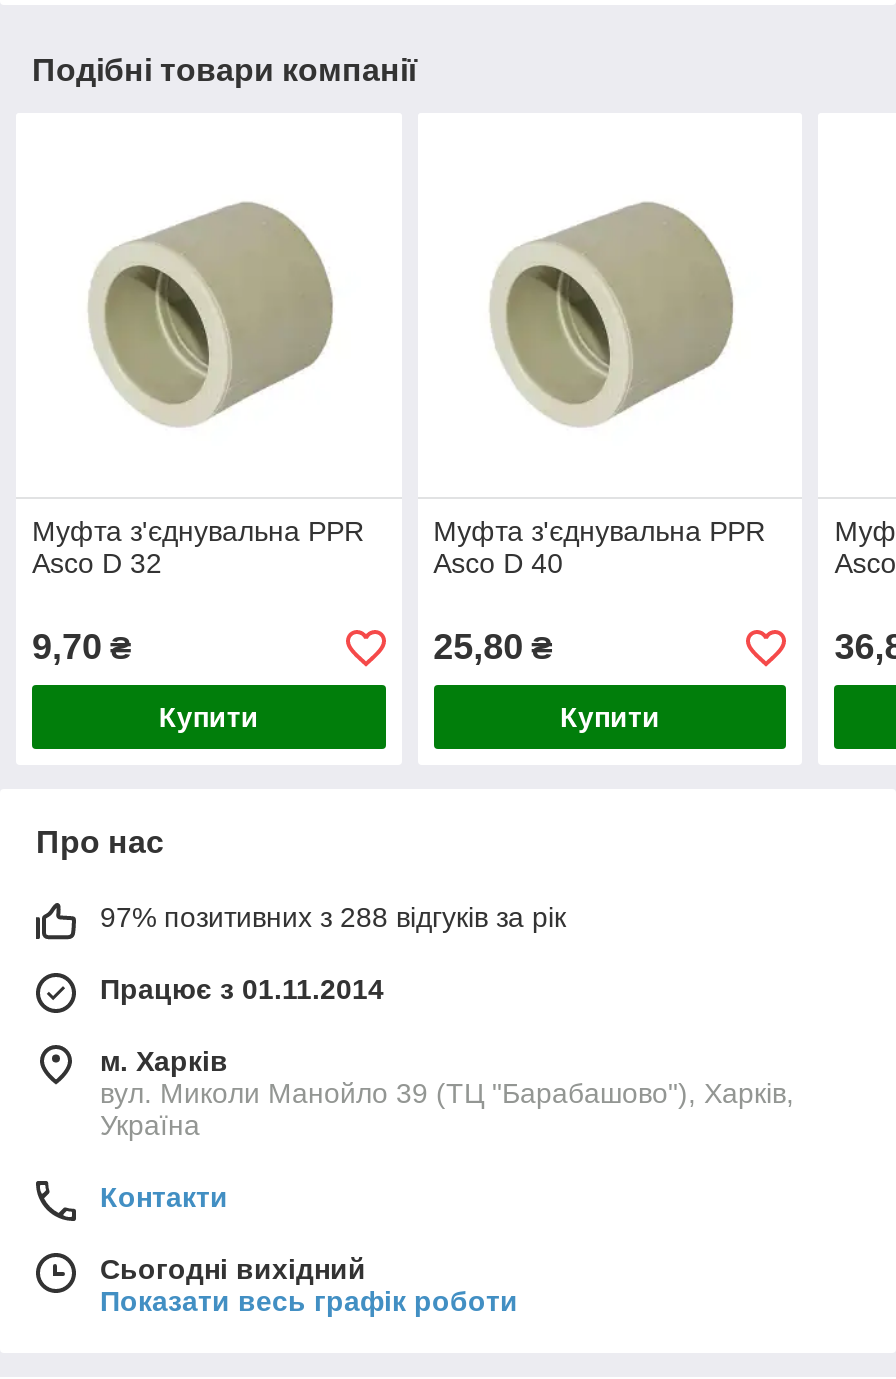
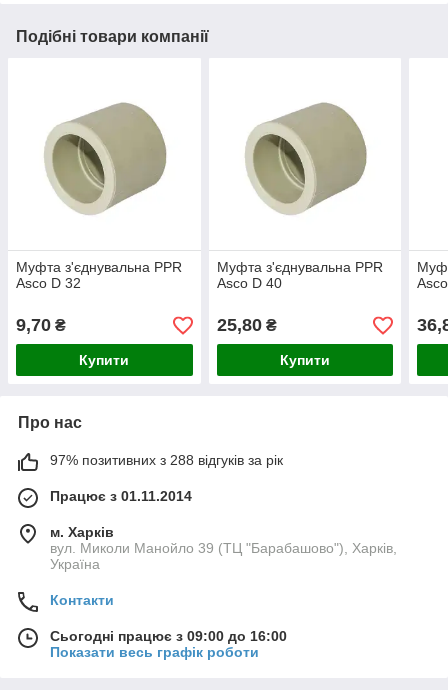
[100,1254,366,1286] Сьогодні вихідний -> [50,628,287,644] Сьогодні працює з 09:00 до 16:00

